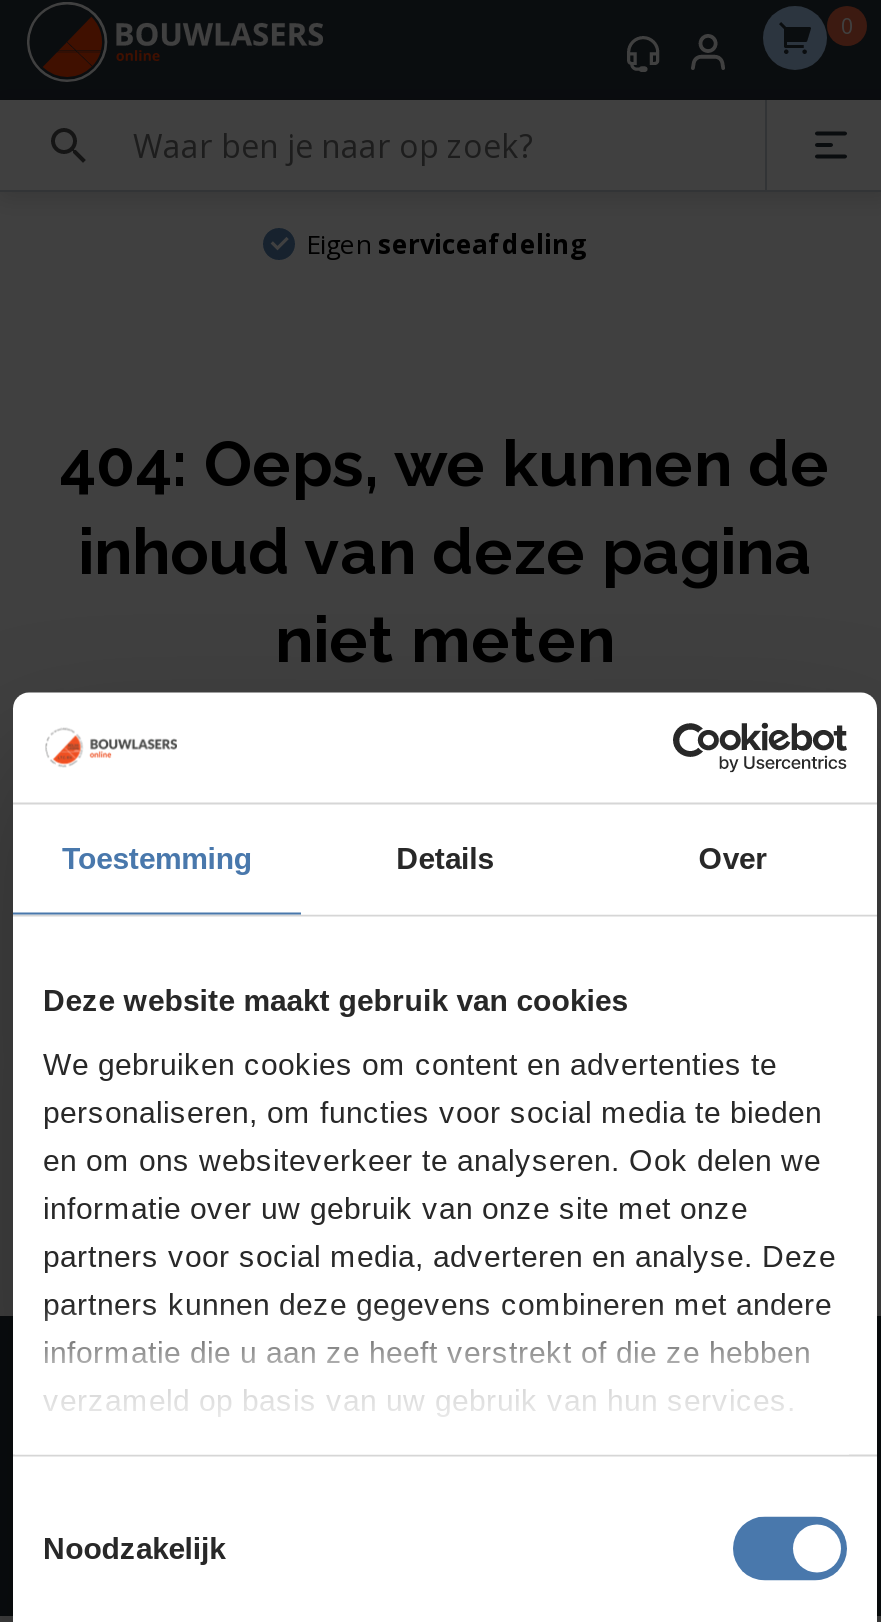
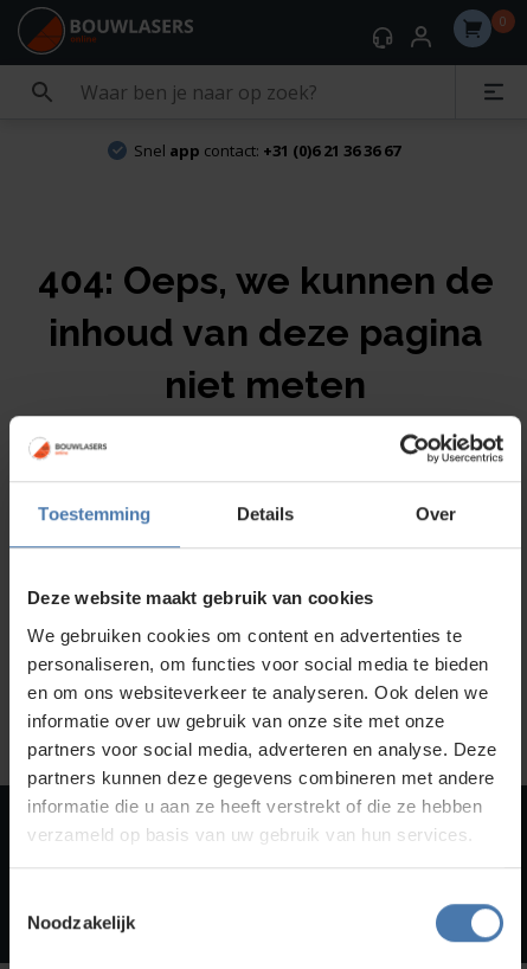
[306,226,588,262] Eigen serviceafdeling -> [133,140,400,161] Snel app contact: +31 (0)6 21 36 36 67

